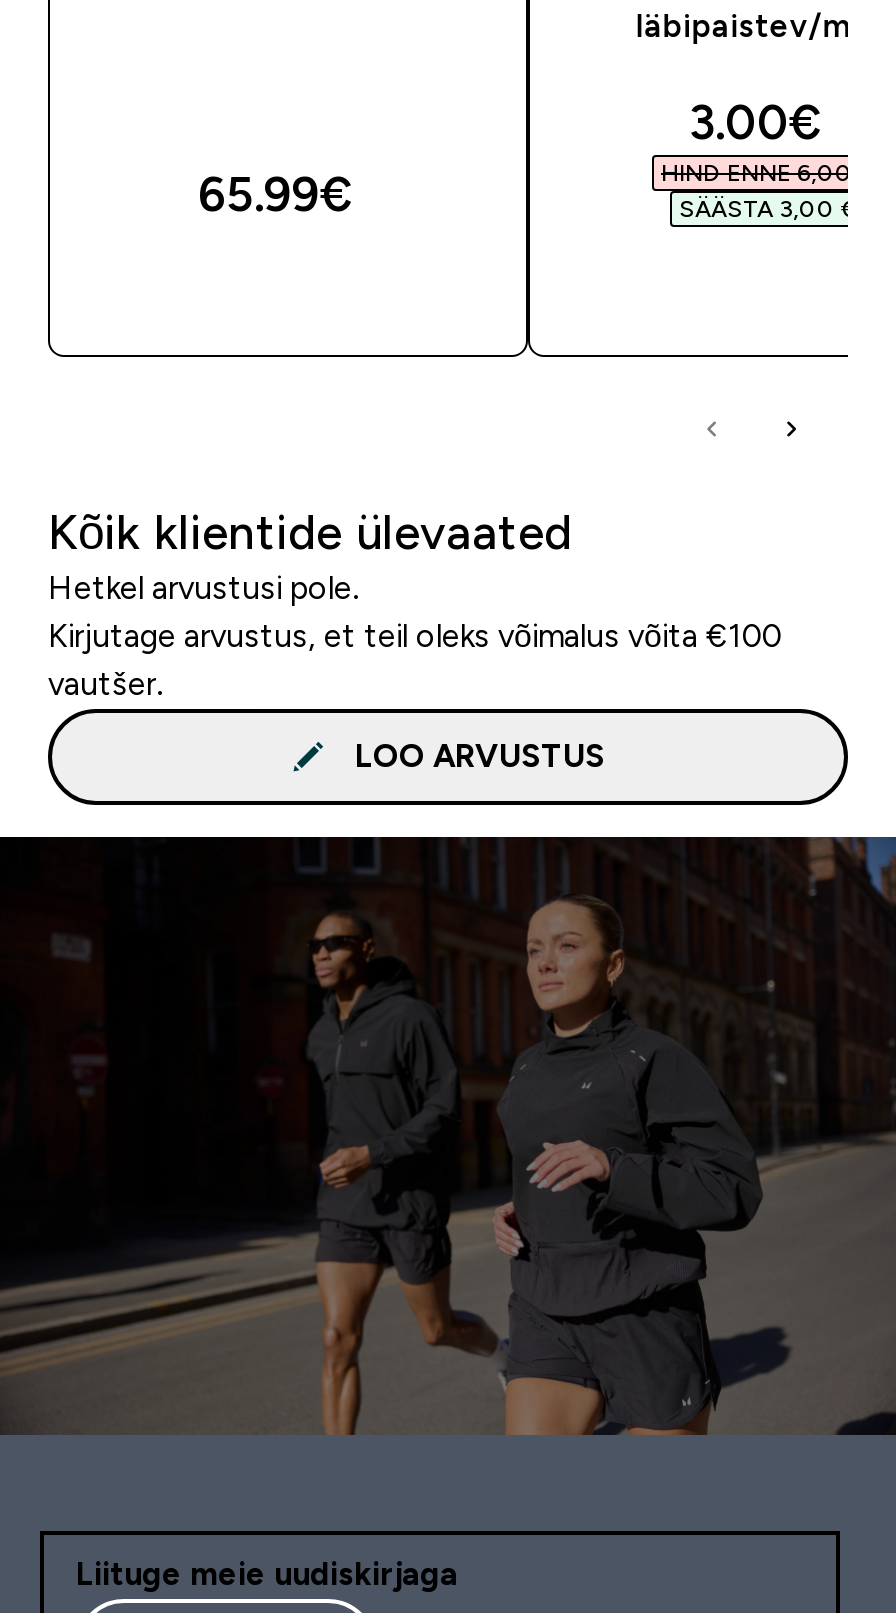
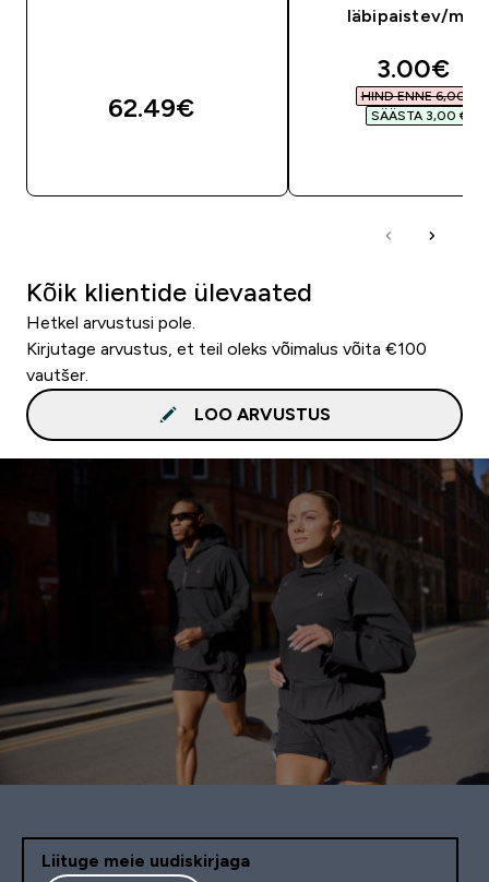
[198,166,354,220] 65.99€ -> [108,92,194,122] 62.49€

